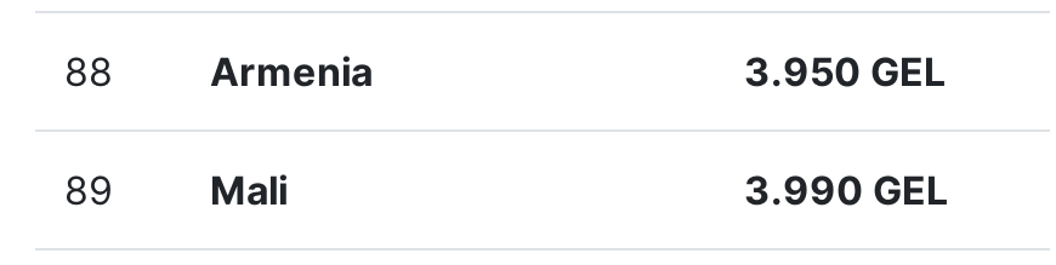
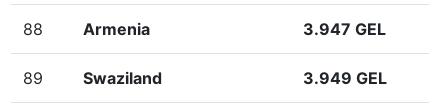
[744,47,946,96] 3.950 GEL -> [303,19,386,39] 3.947 GEL
[210,166,948,214] Mali | 3.990 GEL -> [83,68,387,88] Swaziland | 3.949 GEL

